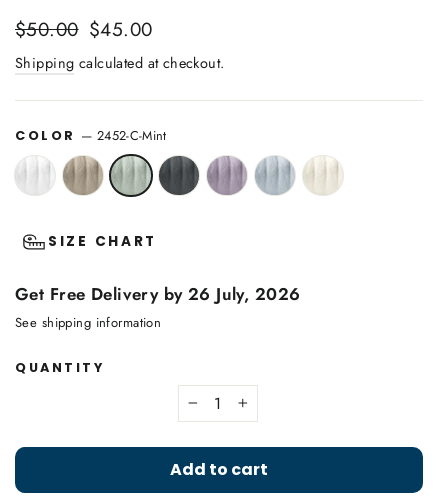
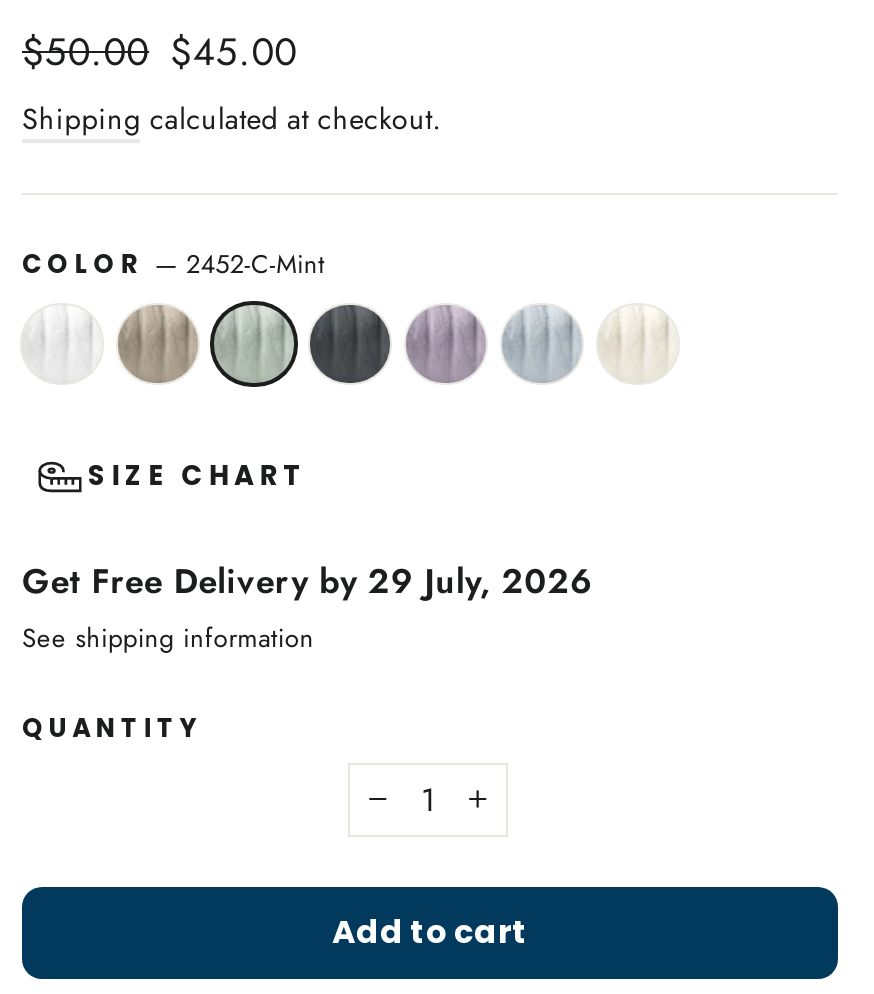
[15,282,300,306] Get Free Delivery by 26 July, 2026 -> [22,556,593,604] Get Free Delivery by 29 July, 2026

